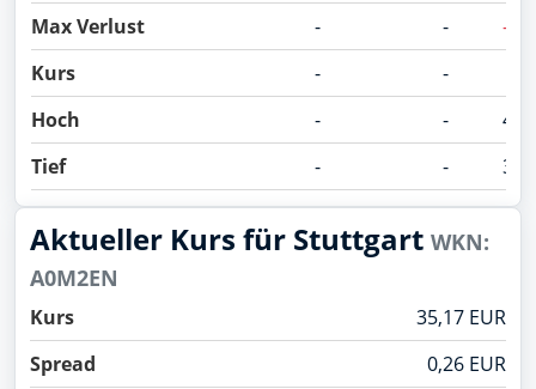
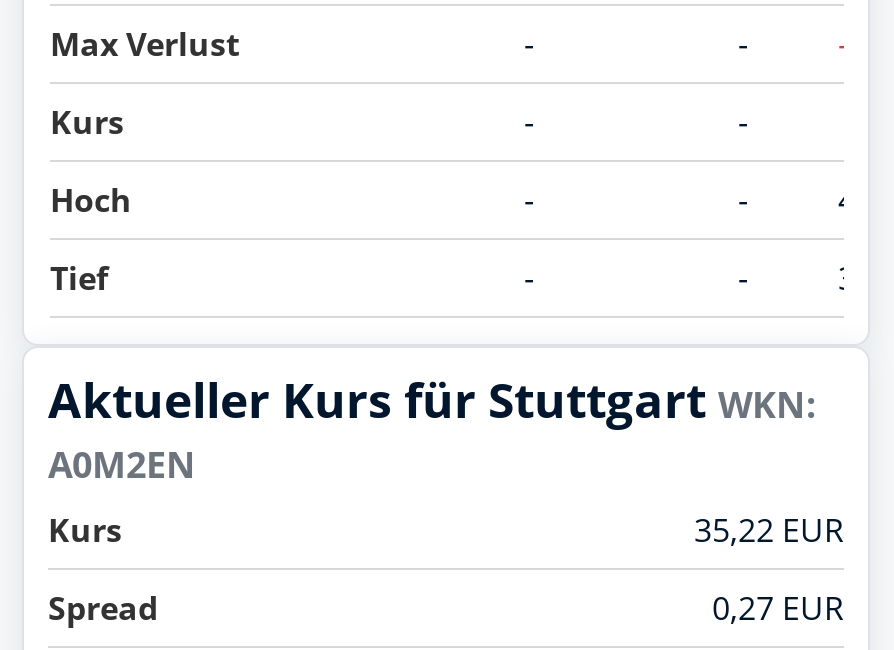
[416,304,506,330] 35,17 EUR -> [694,508,844,552] 35,22 EUR
[427,351,506,377] 0,26 EUR -> [712,586,844,630] 0,27 EUR

